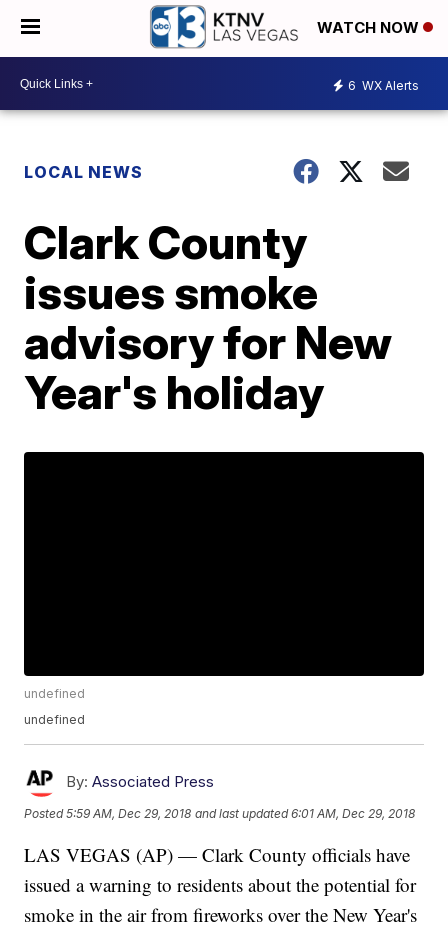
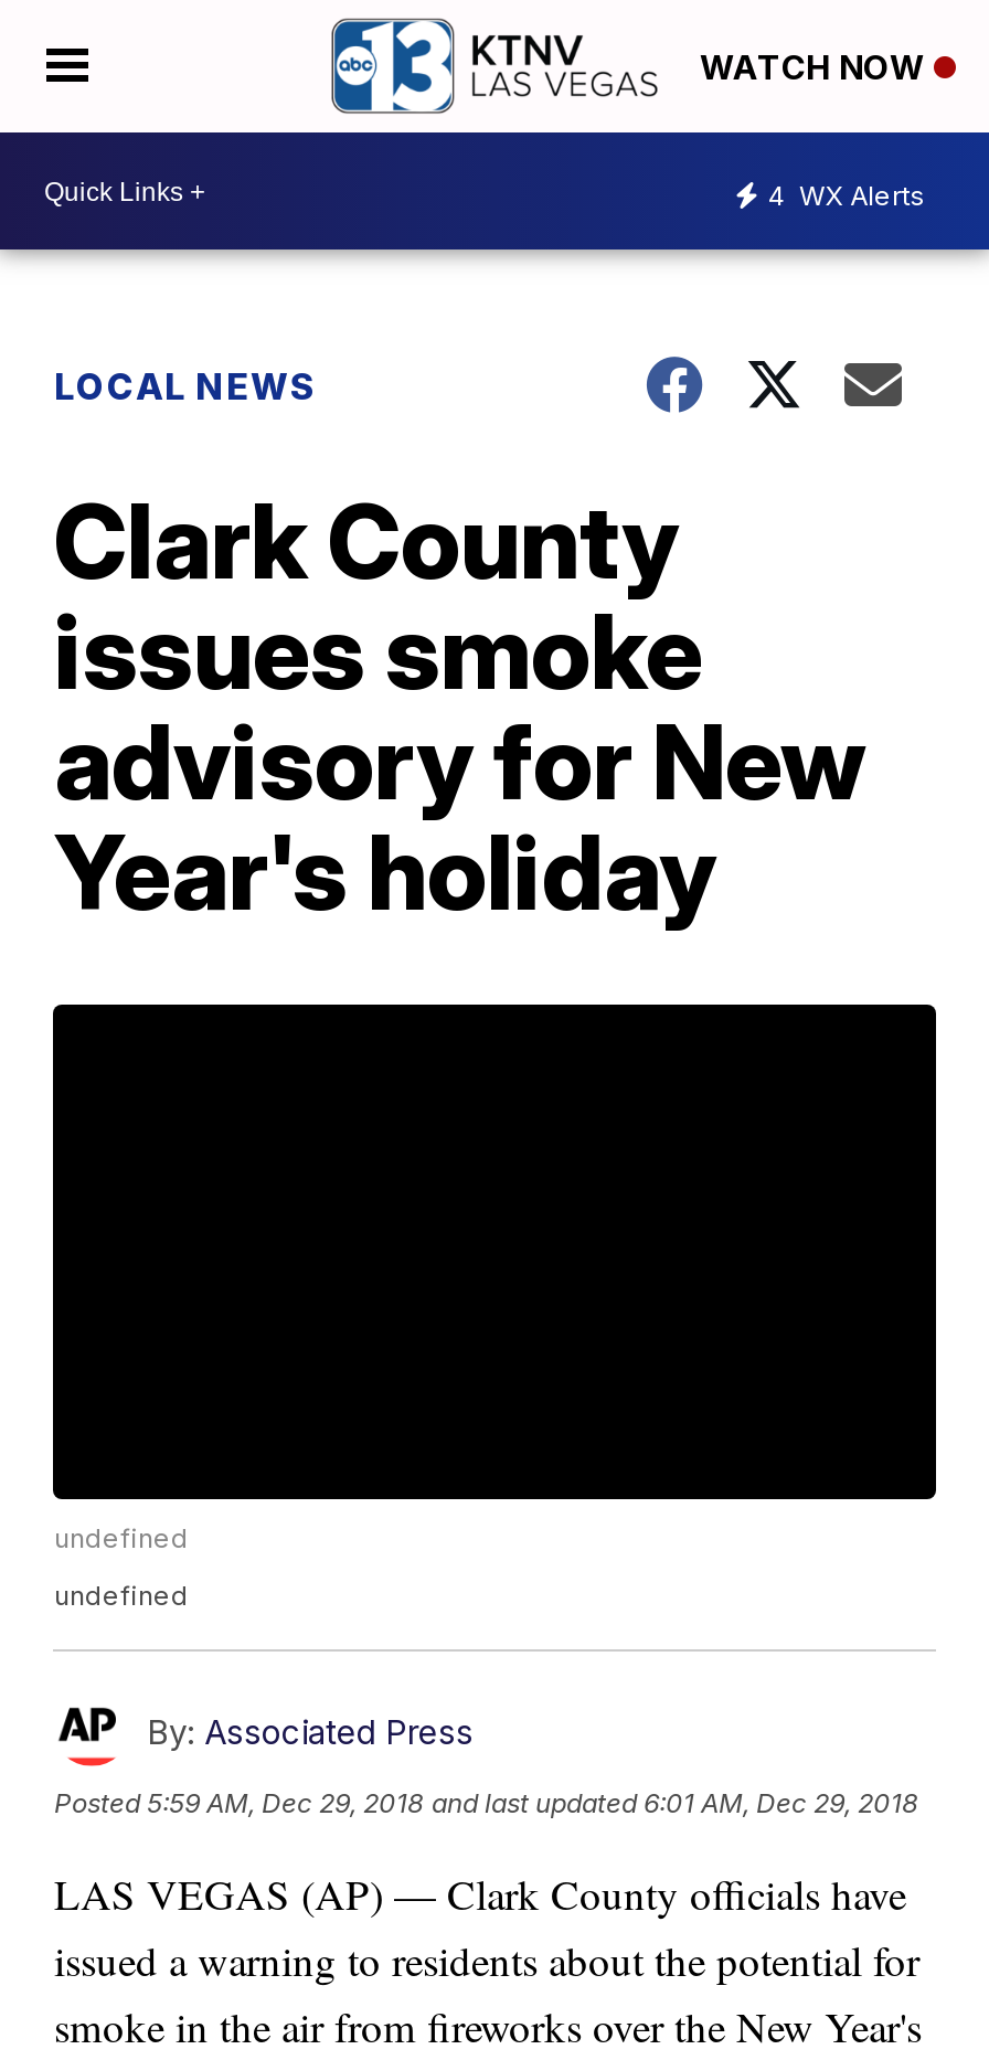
[348,77,419,92] 6 WX Alerts -> [768,178,925,211] 4 WX Alerts

